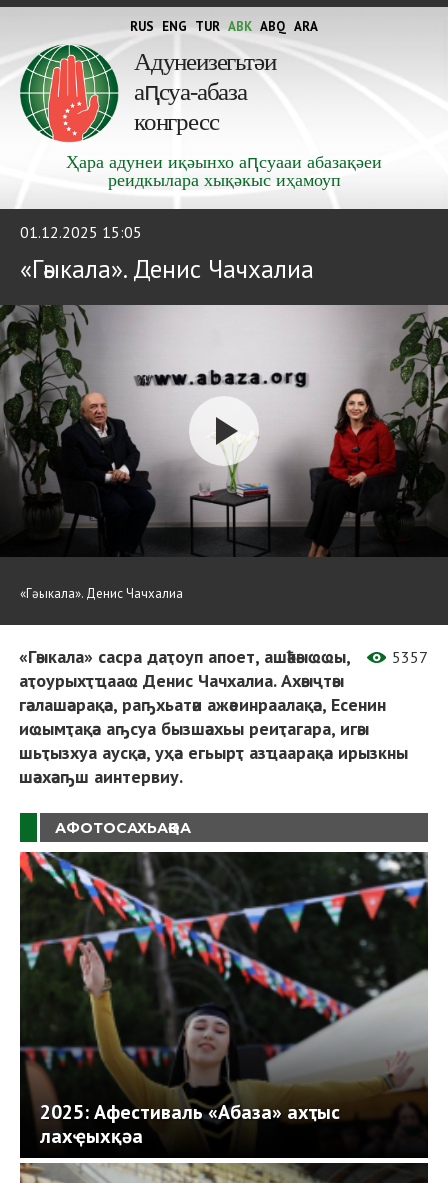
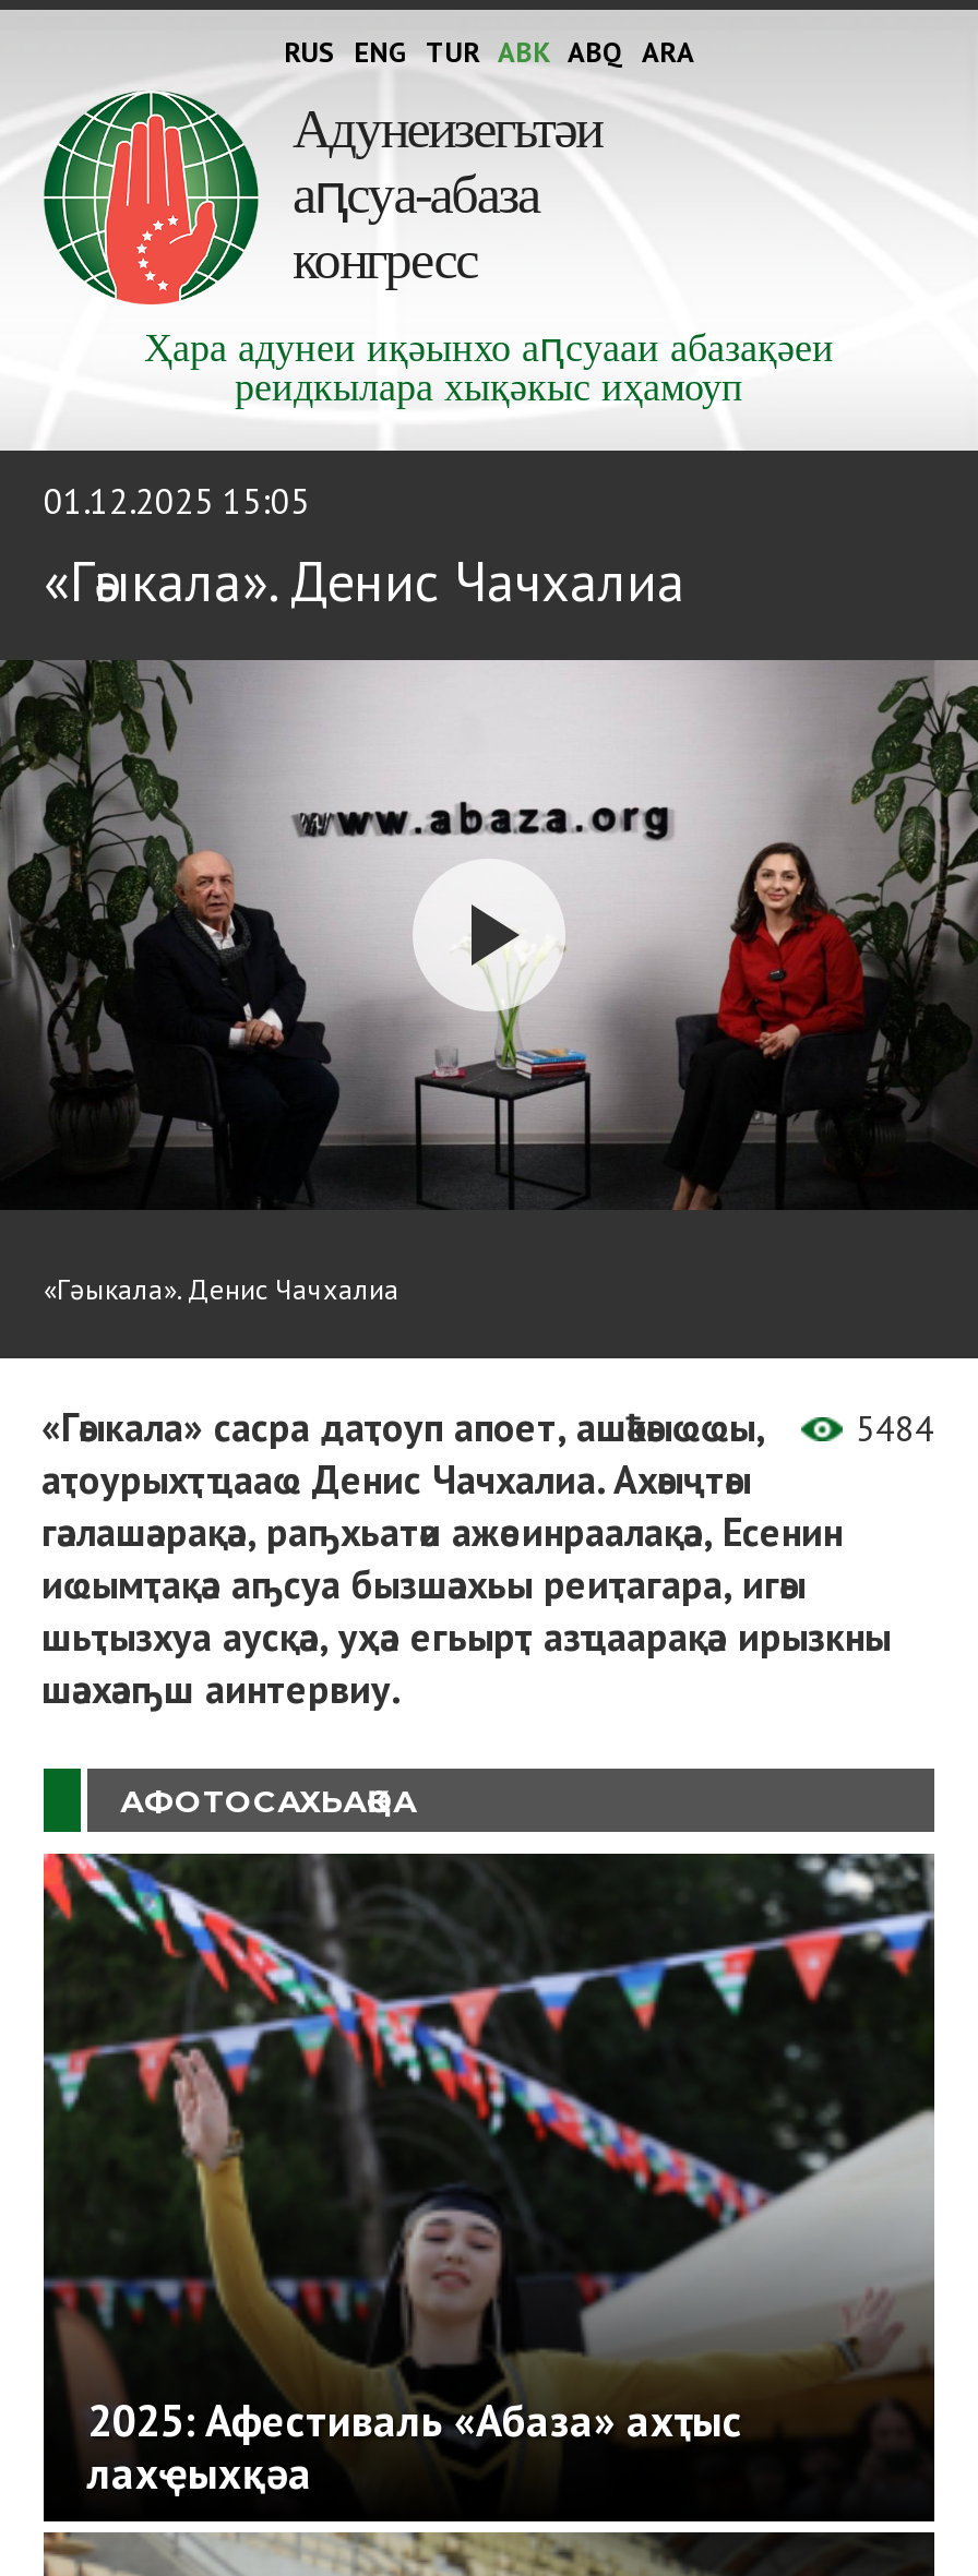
[392,647,428,667] 5357 -> [856,1406,934,1450] 5484

